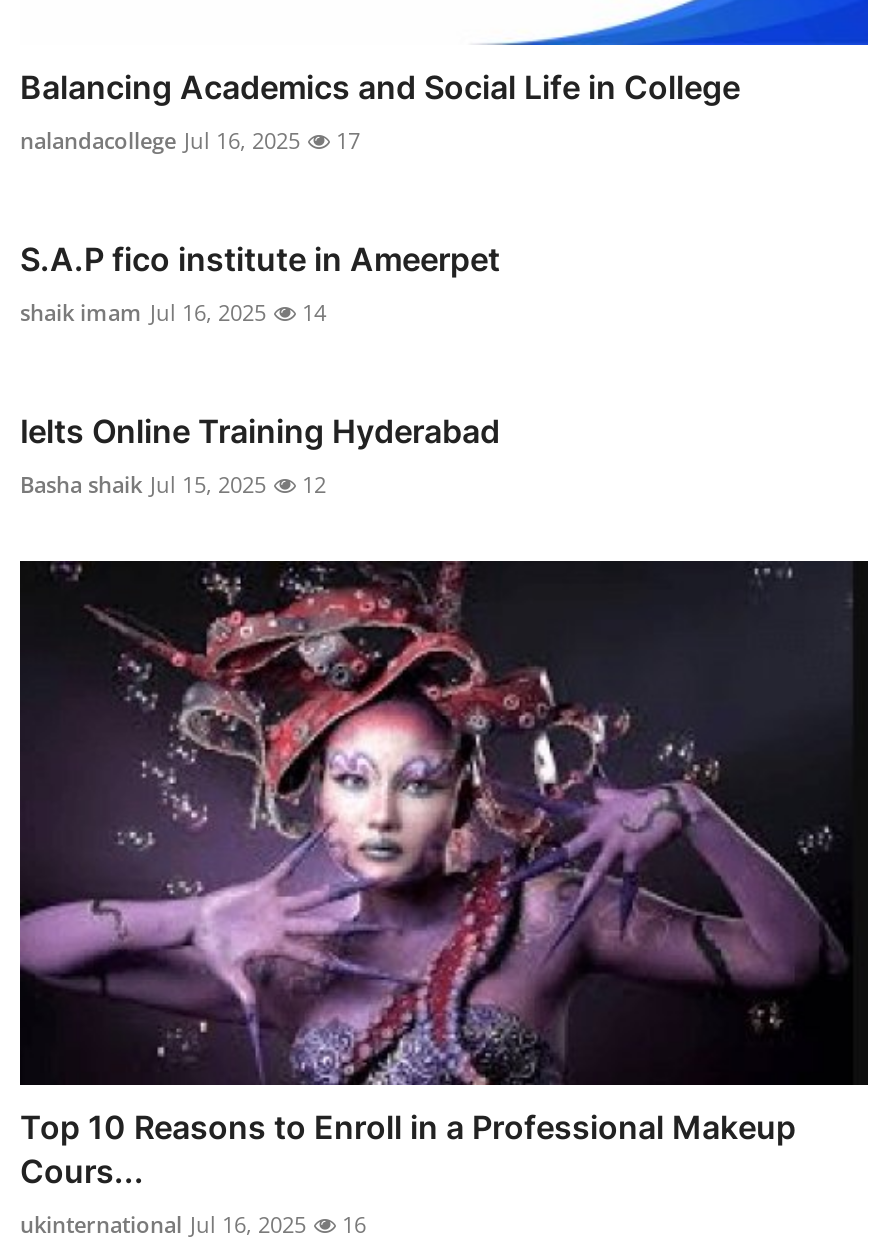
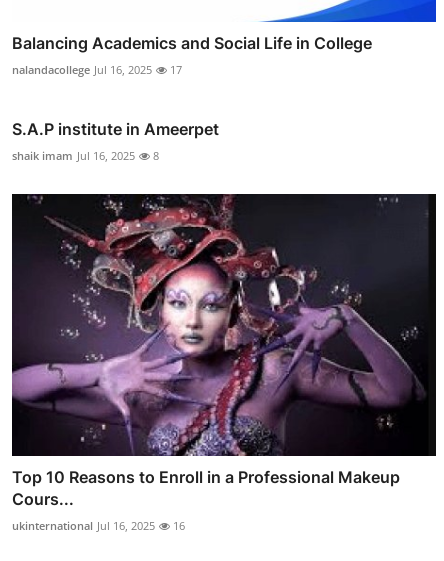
[20,238,500,278] S.A.P fico institute in Ameerpet -> [12,119,219,139] S.A.P institute in Ameerpet
[20,296,500,498] 14 | Ielts Online Training Hyderabad | Basha shaik Jul 15, 2025 | 12 -> [150,148,159,163] 8

